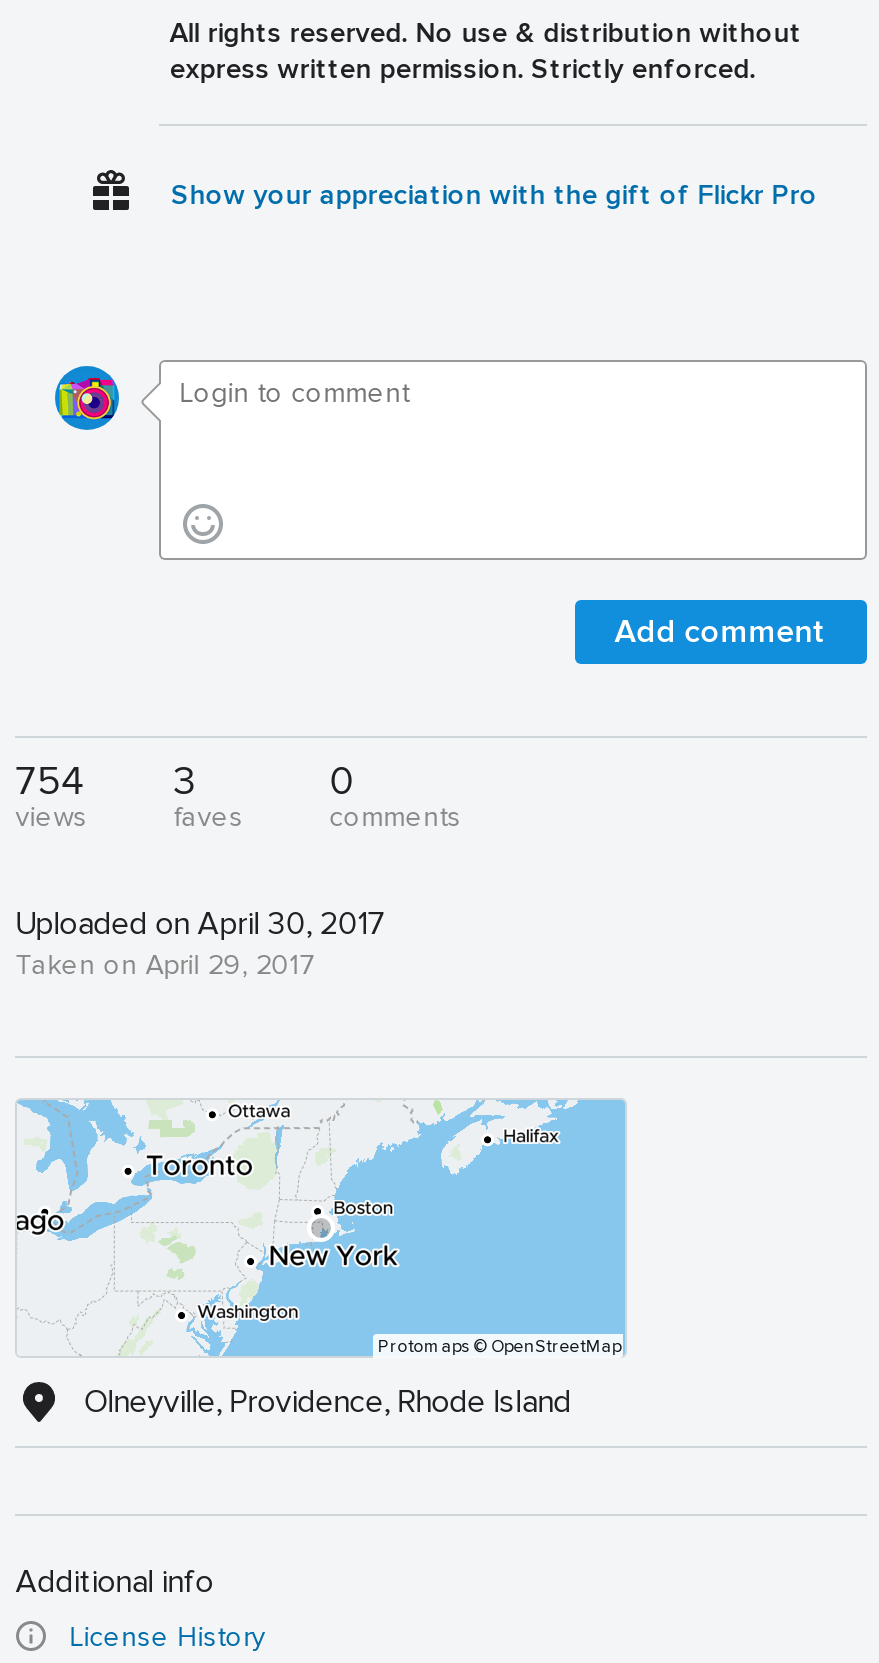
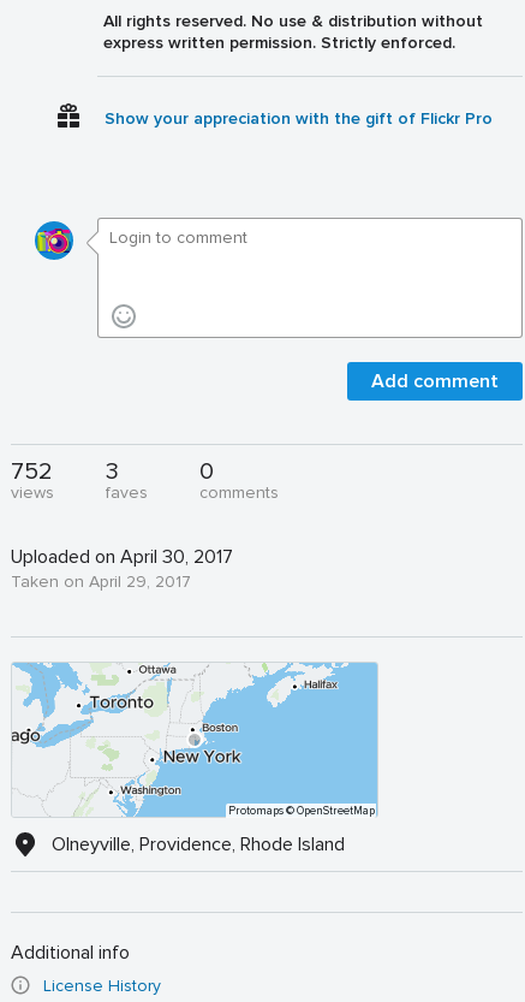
[15,758,195,806] 754 3 -> [11,457,119,486] 752 3

